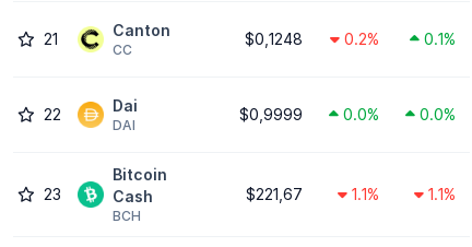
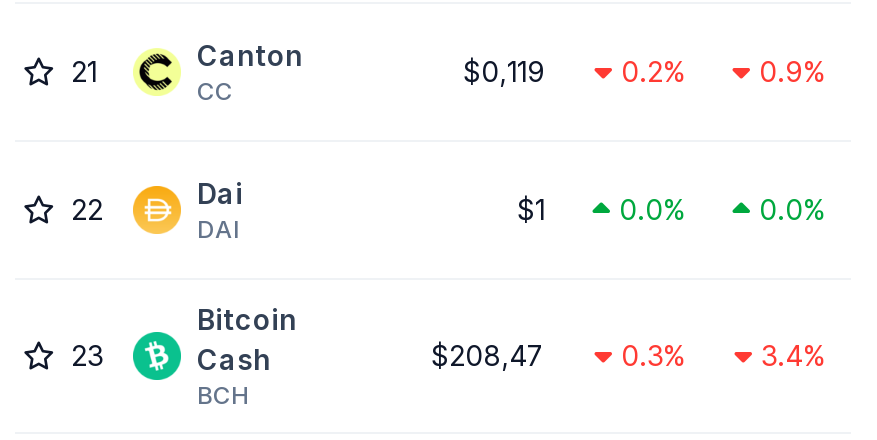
[245,30,303,48] $0,1248 -> [463,54,545,88] $0,119
[424,30,456,48] 0.1% -> [759,54,825,88] 0.9%
[239,105,303,123] $0,9999 -> [517,192,545,226] $1
[246,185,303,203] $221,67 -> [431,338,545,372] $208,47
[352,185,379,203] 1.1% -> [621,338,685,372] 0.3%
[428,185,456,203] 1.1% -> [761,338,825,372] 3.4%

